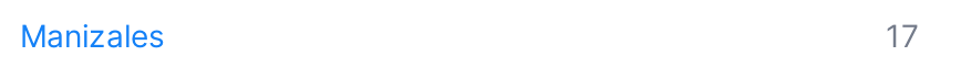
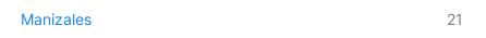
[886,17,919,54] 17 -> [447,9,463,28] 21

